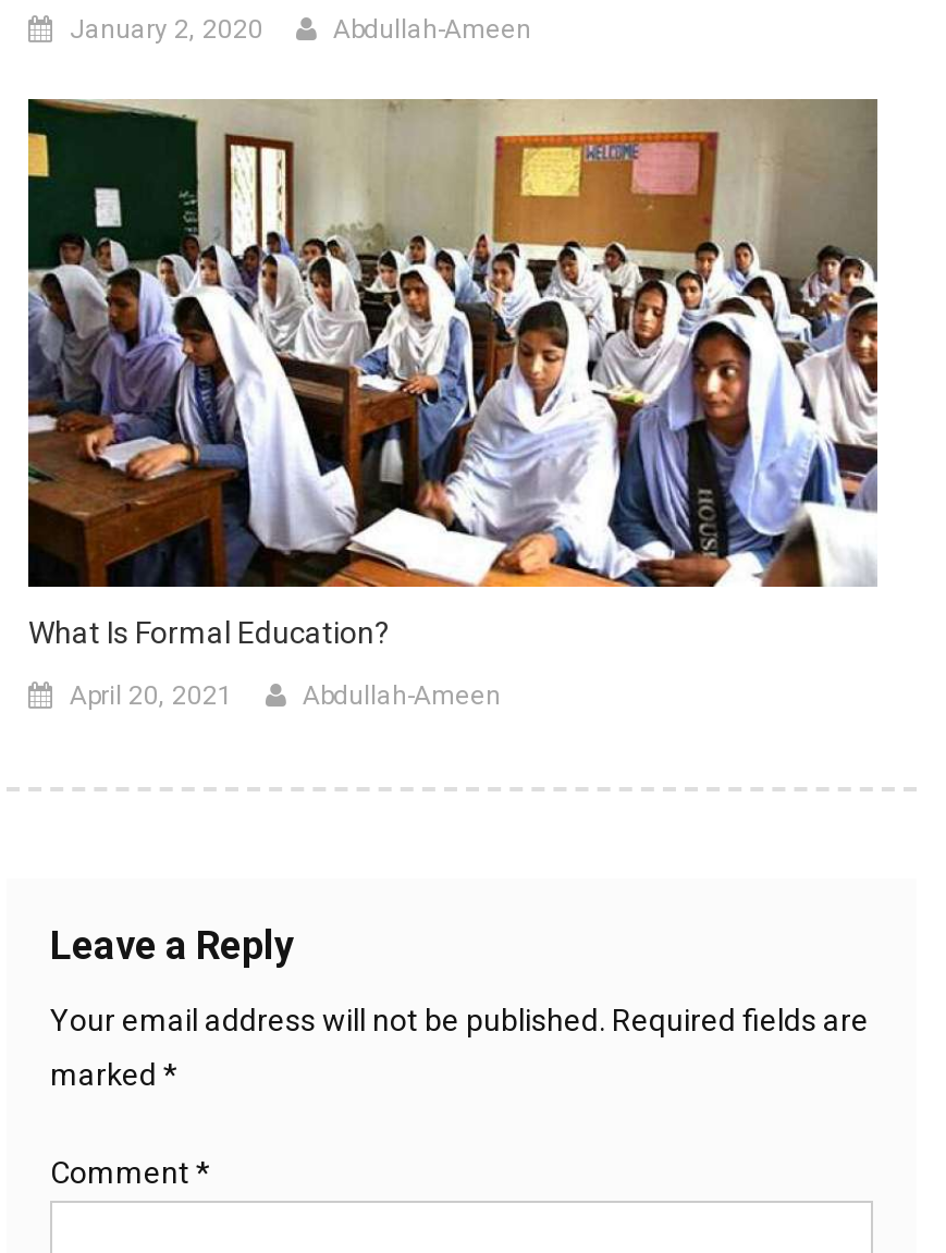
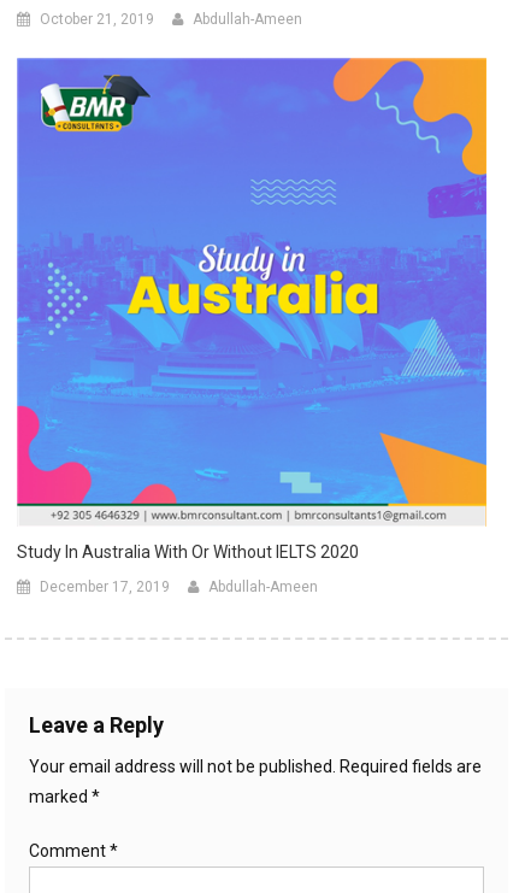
[70,13,263,44] January 2, 2020 -> [40,10,154,27] October 21, 2019
[26,97,880,650] [image] | What Is Formal Education? -> [16,57,488,562] [image] | Study In Australia With Or Without IELTS 2020
[70,681,233,711] April 20, 2021 -> [40,579,170,595] December 17, 2019

